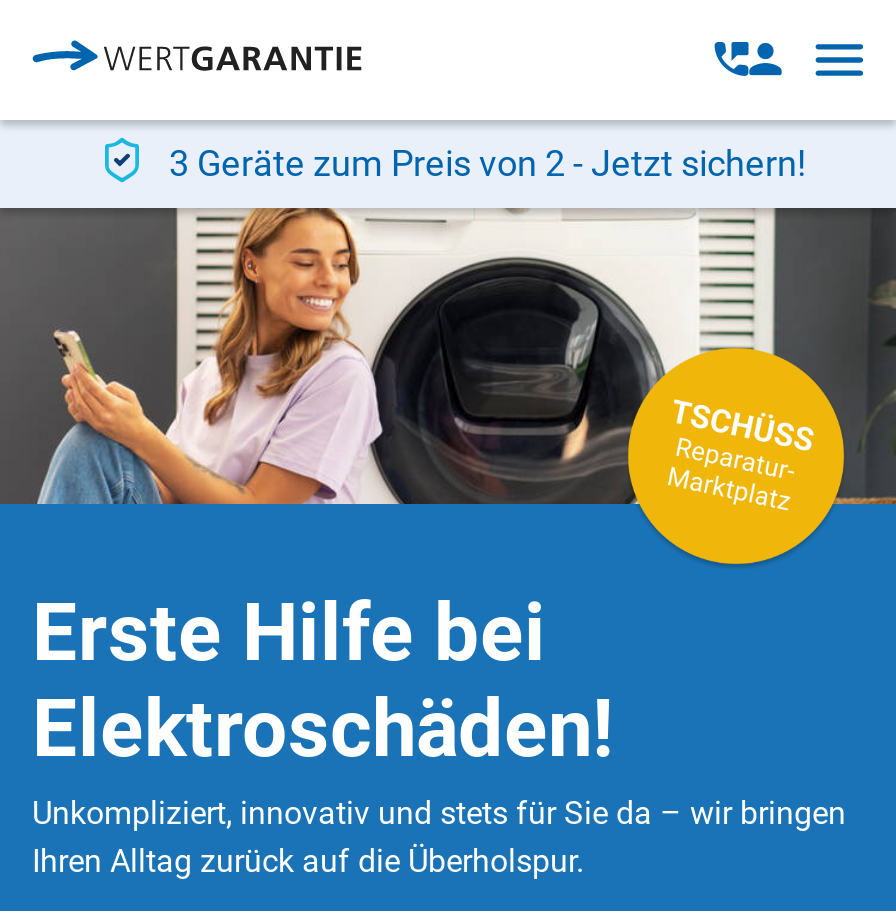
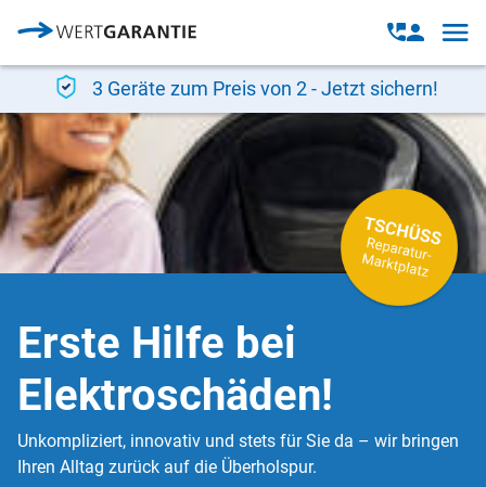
[6,206,890,506] [image] -> [3,112,483,274] [image]

